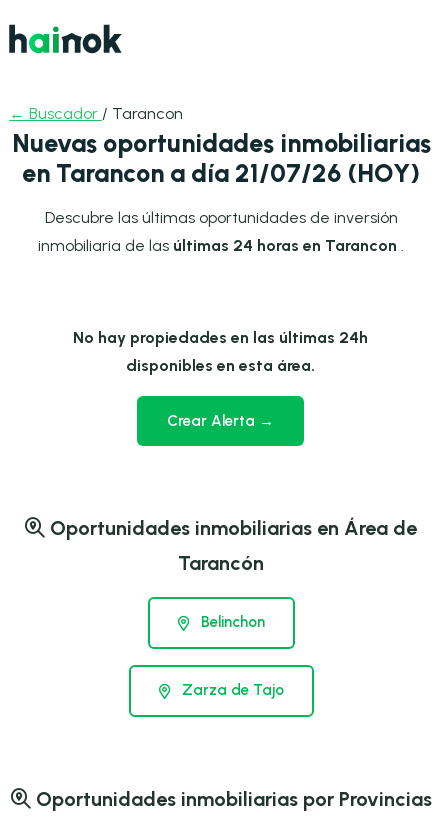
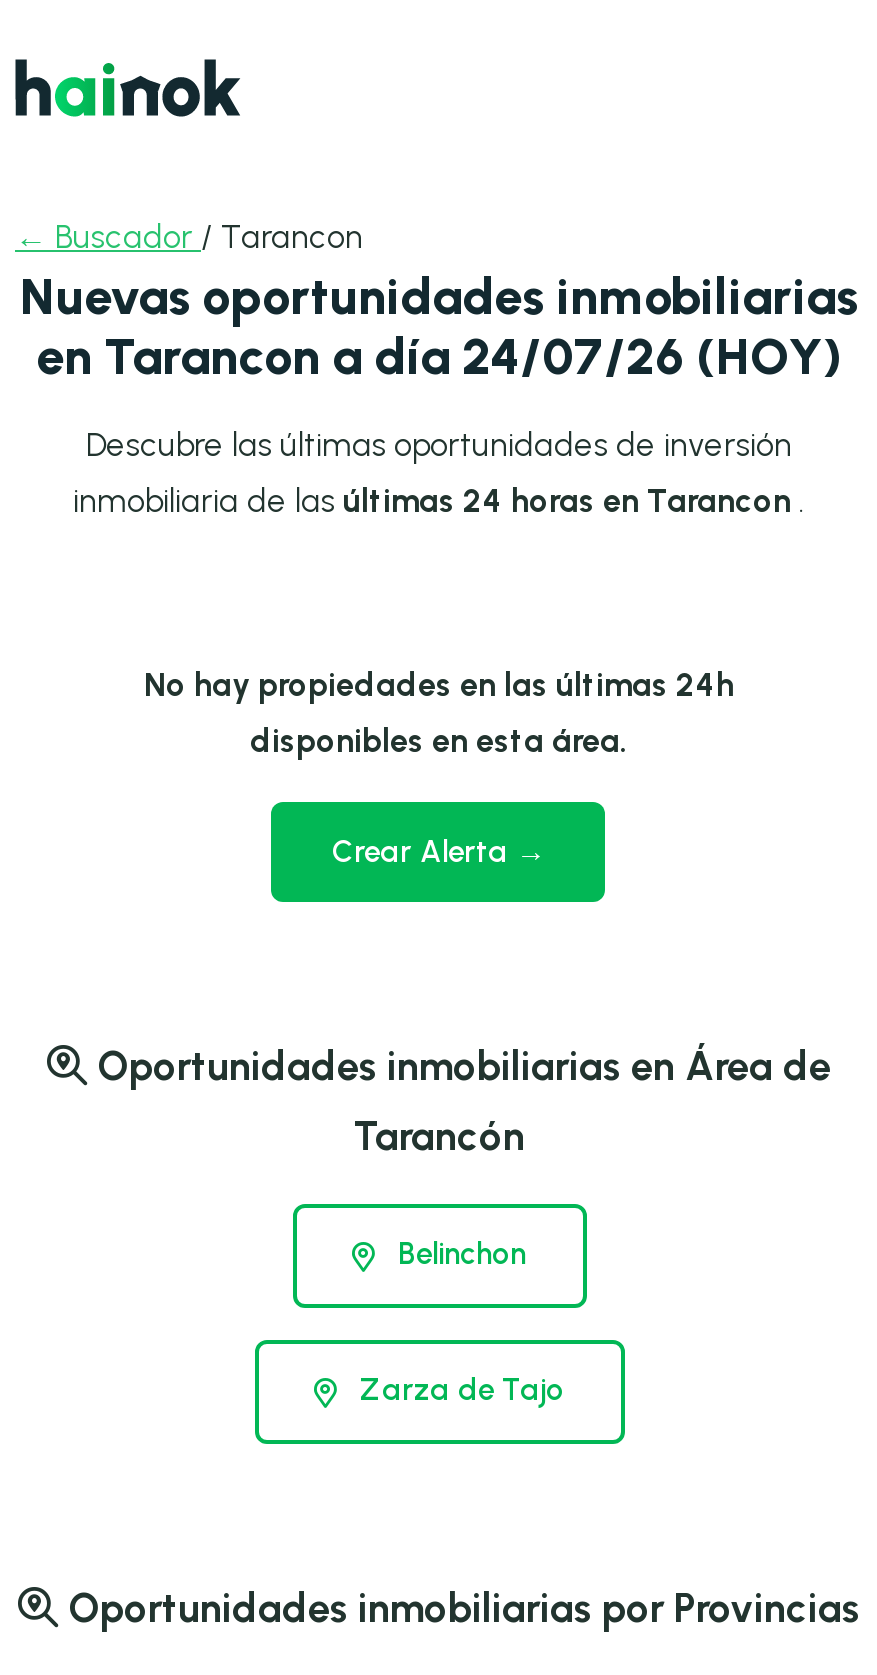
[22,157,420,187] en Tarancon a día 21/07/26 (HOY) -> [36,325,842,385] en Tarancon a día 24/07/26 (HOY)

